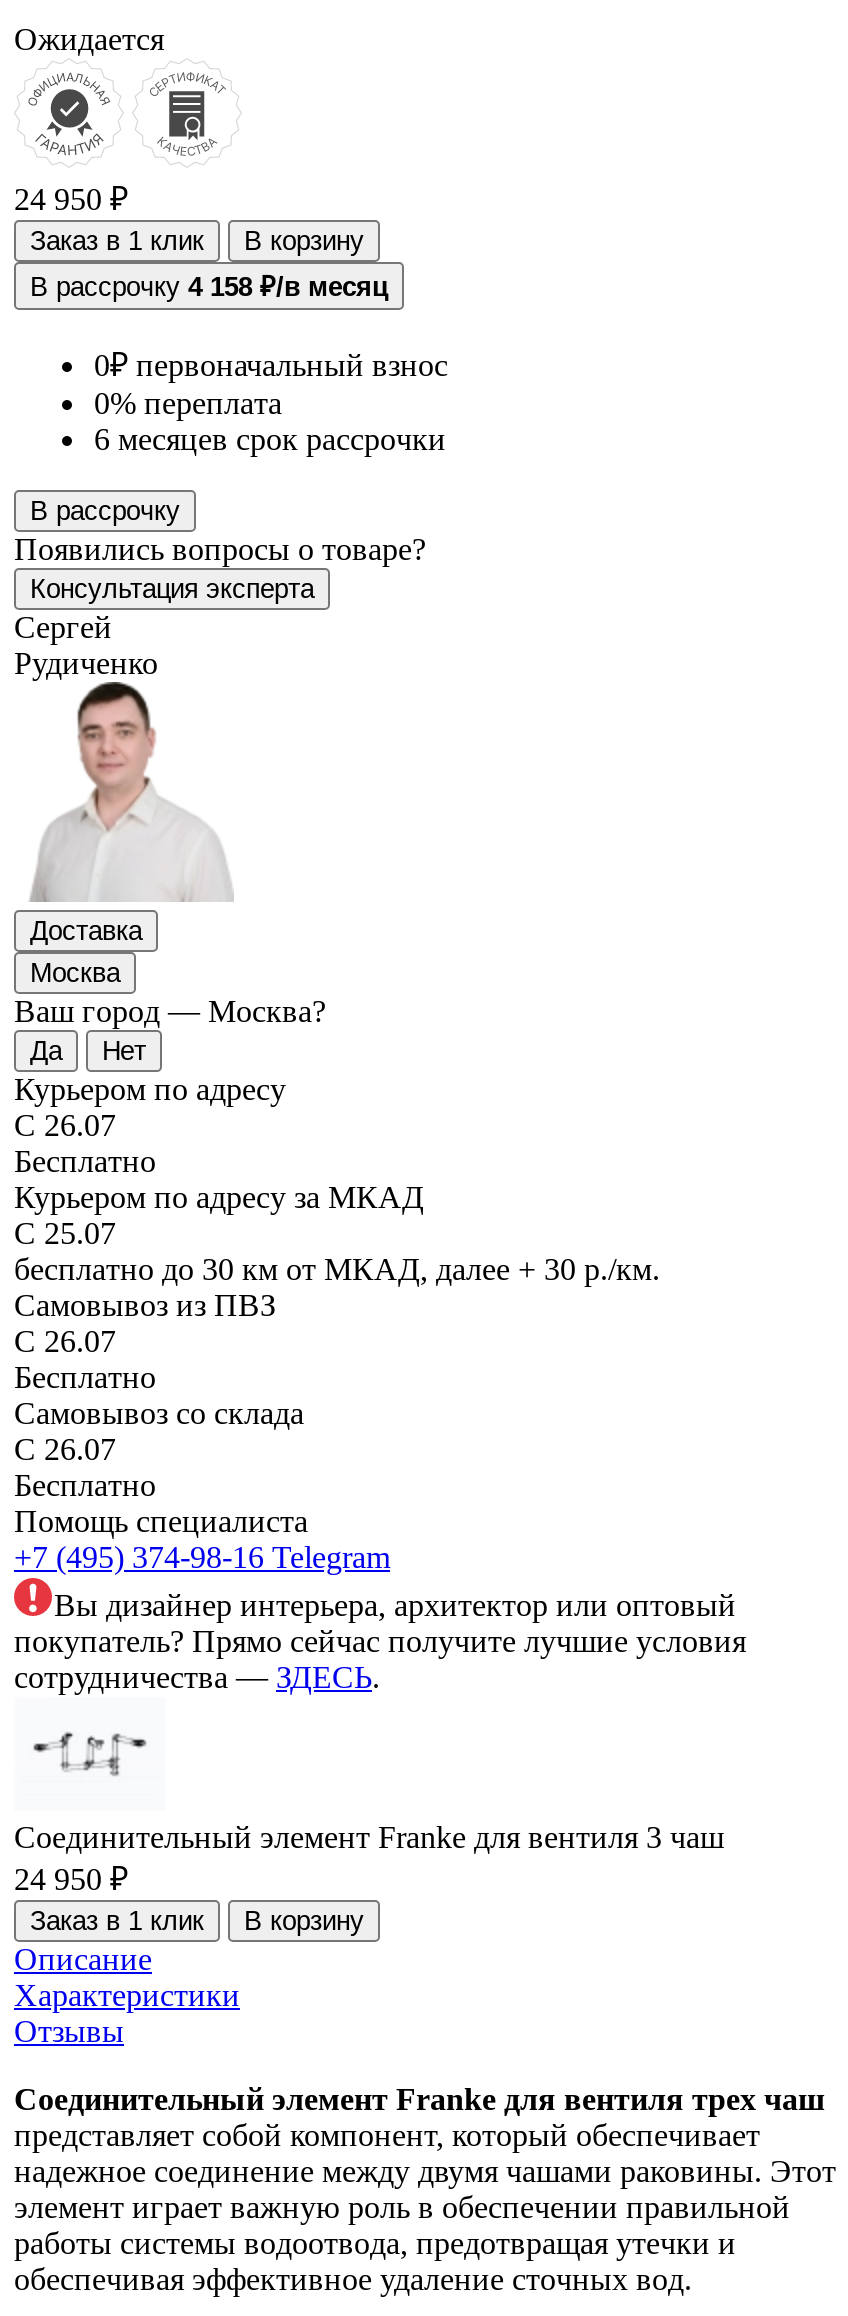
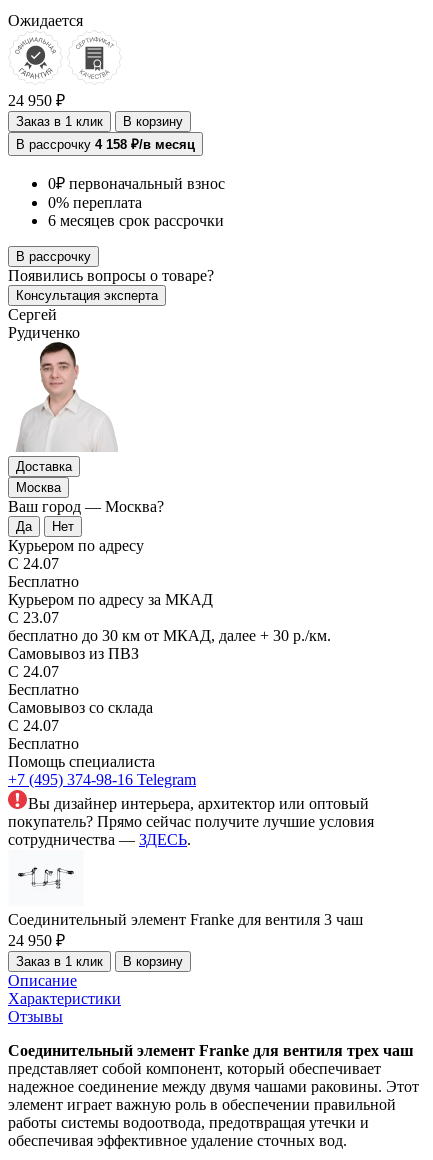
[14,1107,116,1141] С 26.07 -> [8,555,59,572] С 24.07
[14,1215,116,1249] С 25.07 -> [8,609,59,626] С 23.07
[14,1323,116,1357] С 26.07 -> [8,663,59,680] С 24.07
[14,1431,116,1465] С 26.07 -> [8,717,59,734] С 24.07

